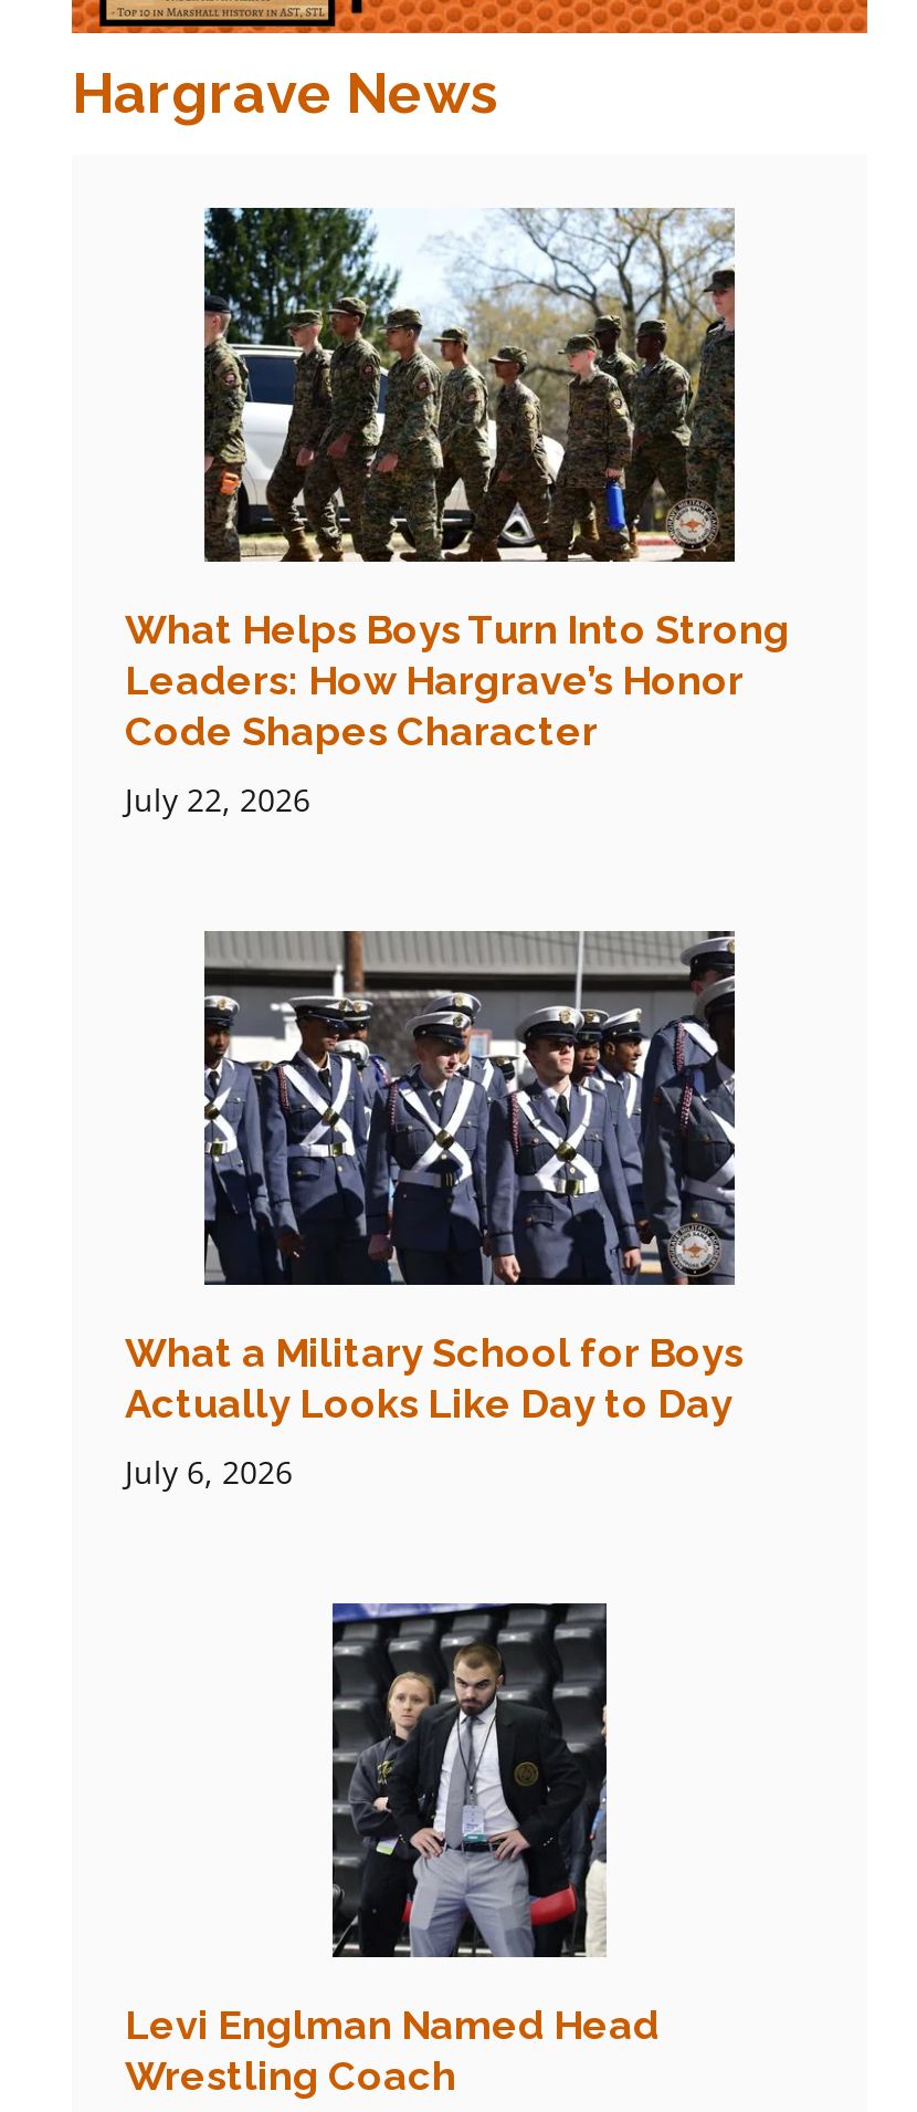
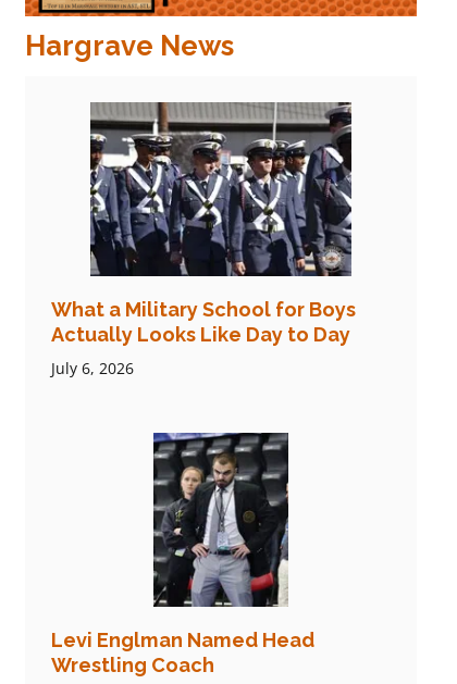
[125,208,790,820] [image] | What Helps Boys Turn Into Strong | Leaders: How Hargrave’s Honor | Code Shapes Character | July 22, 2026 -> none

